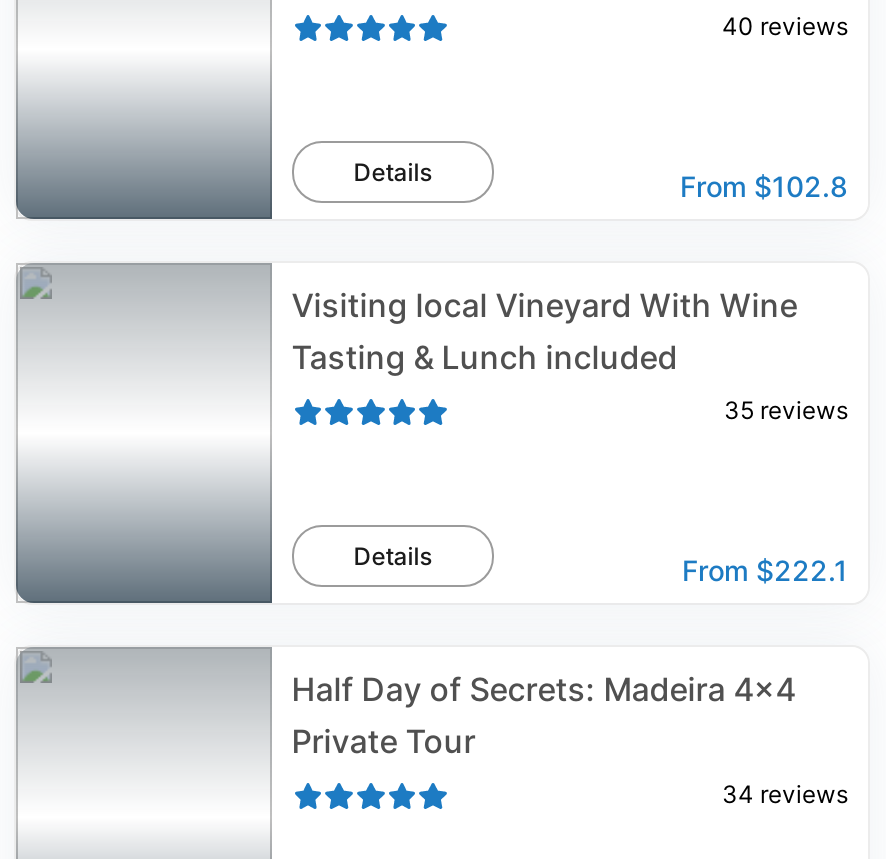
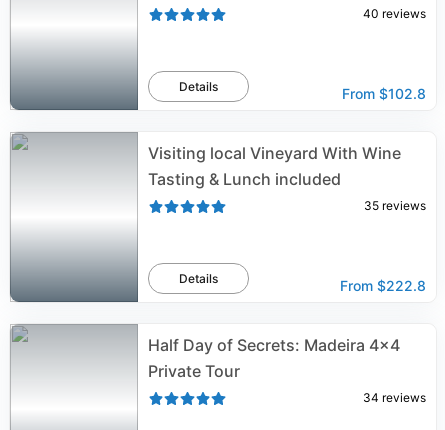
[682,553,848,587] From $222.1 -> [340,277,426,294] From $222.8

